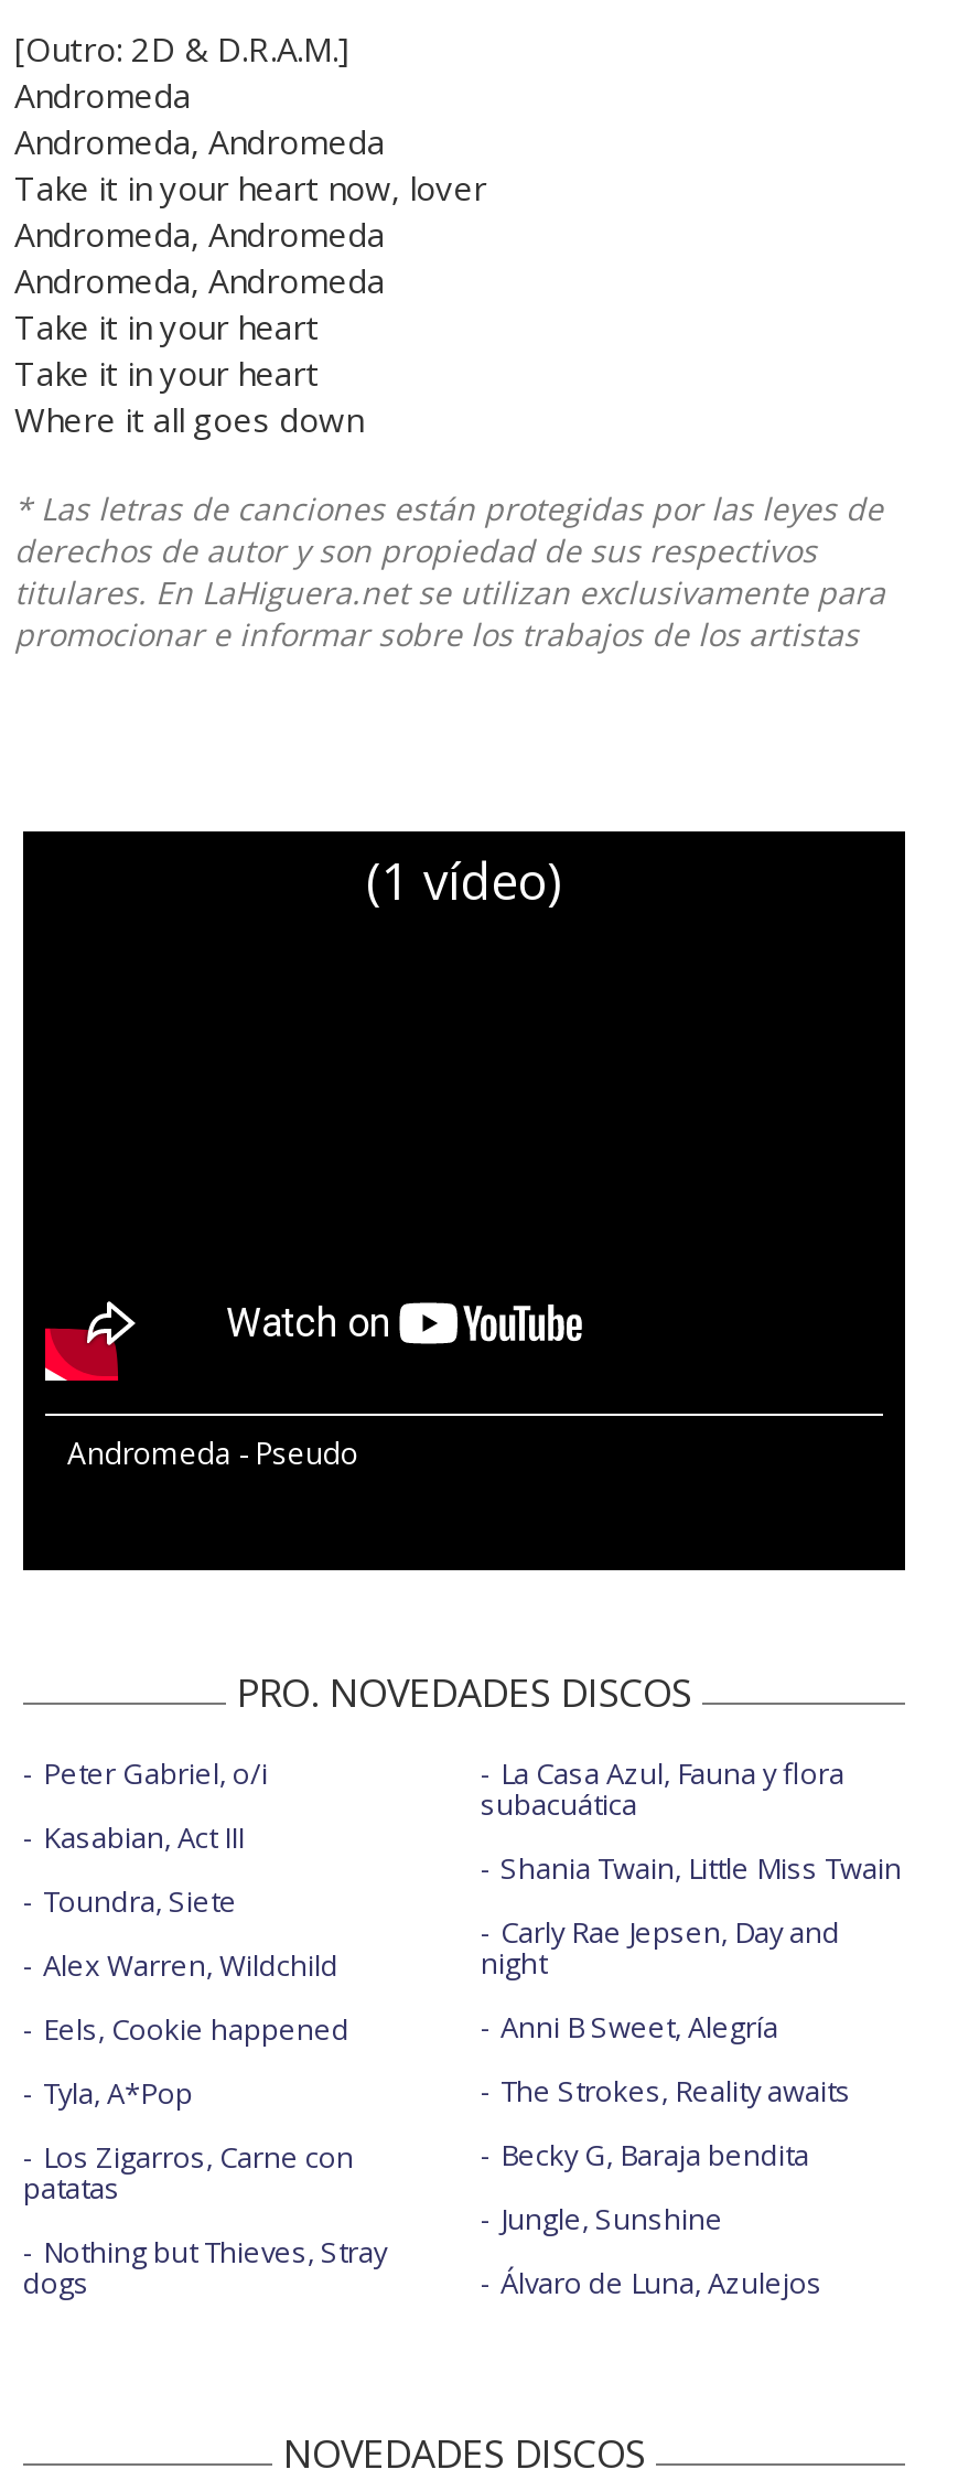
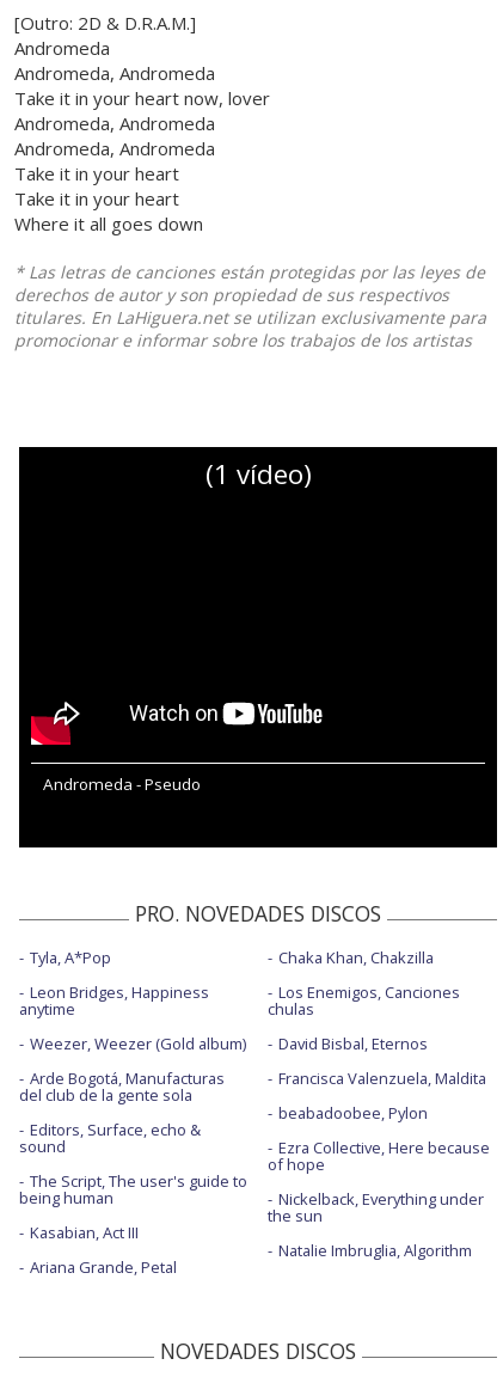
[43,1753,349,2049] Peter Gabriel, o/i | Toundra, Siete | Alex Warren, Wildchild | Eels, Cookie happened -> none
[481,1753,902,2302] La Casa Azul, Fauna y flora | subacuática | Shania Twain, Little Miss Twain | Carly Rae Jepsen, Day and | night | Anni B Sweet, Alegría | The Strokes, Reality awaits | Becky G, Baraja bendita | Jungle, Sunshine | Álvaro de Luna, Azulejos -> [267,947,489,1261] Chaka Khan, Chakzilla | Los Enemigos, Canciones | chulas | David Bisbal, Eternos | Francisca Valenzuela, Maldita | beabadoobee, Pylon | Ezra Collective, Here because | of hope | Nickelback, Everything under | the sun | Natalie Imbruglia, Algorithm
moved [43,1817,244,1857] -> [30,1222,139,1243]: Kasabian, Act III
moved [43,2073,193,2113] -> [30,947,111,968]: Tyla, A*Pop
[23,2137,387,2302] Los Zigarros, Carne con | patatas | Nothing but Thieves, Stray | dogs -> [19,981,247,1278] Leon Bridges, Happiness | anytime | Weezer, Weezer (Gold album) | Arde Bogotá, Manufacturas | del club de la gente sola | Editors, Surface, echo & | sound | The Script, The user's guide to | being human | Ariana Grande, Petal

